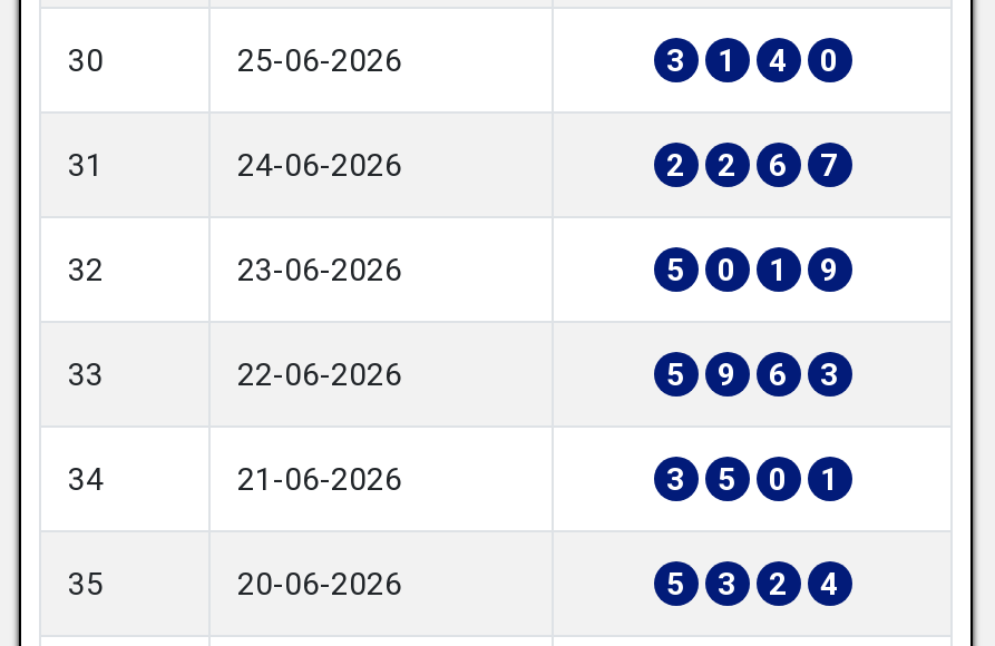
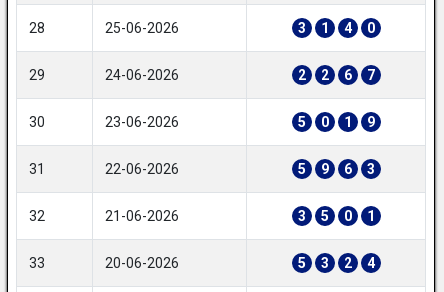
[68,42,104,77] 30 -> [29,20,45,36] 28
[68,146,104,182] 31 -> [29,67,45,83] 29
[68,251,104,287] 32 -> [29,114,45,130] 30
[68,356,104,391] 33 -> [29,161,45,177] 31
[68,460,104,496] 34 -> [29,208,45,224] 32
[68,565,104,601] 35 -> [29,255,45,271] 33

